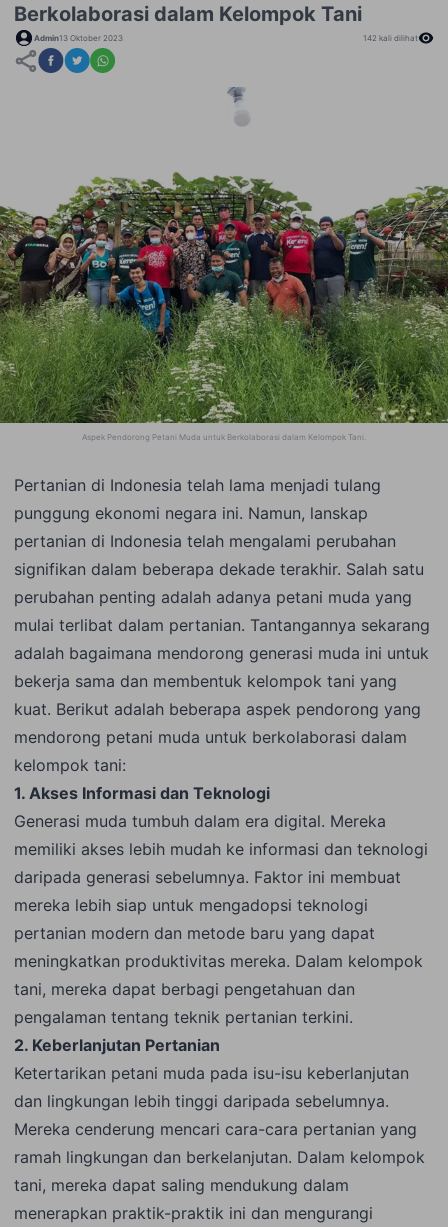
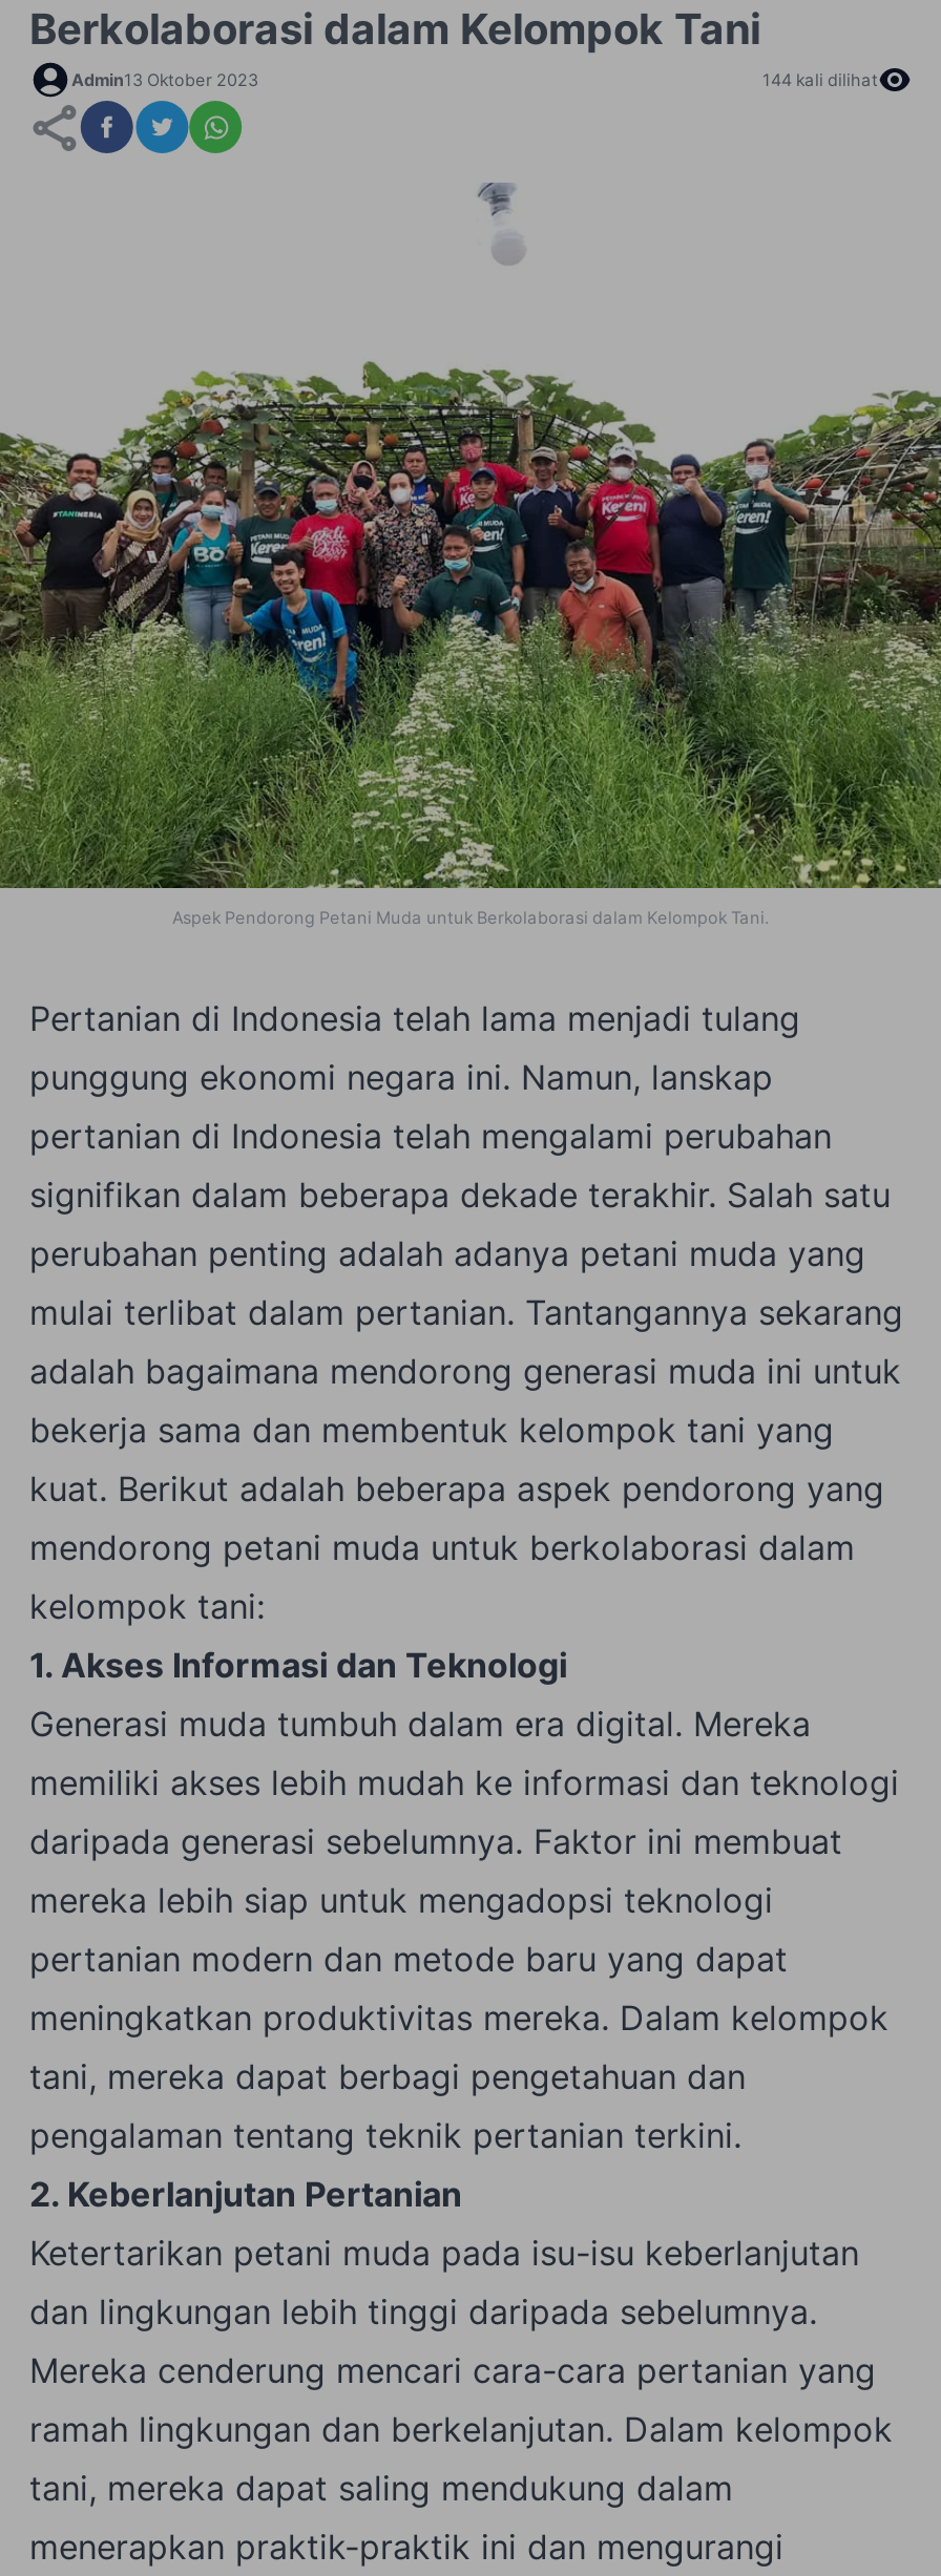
[363,33,418,43] 142 kali dilihat -> [762,69,878,90] 144 kali dilihat

